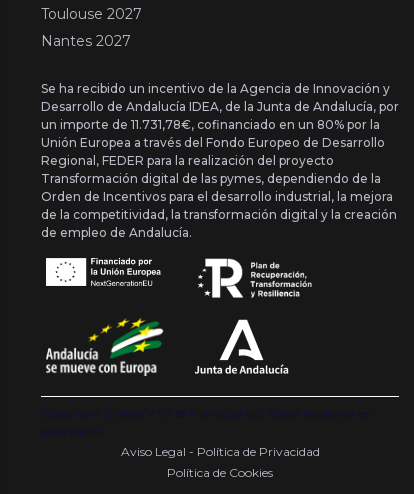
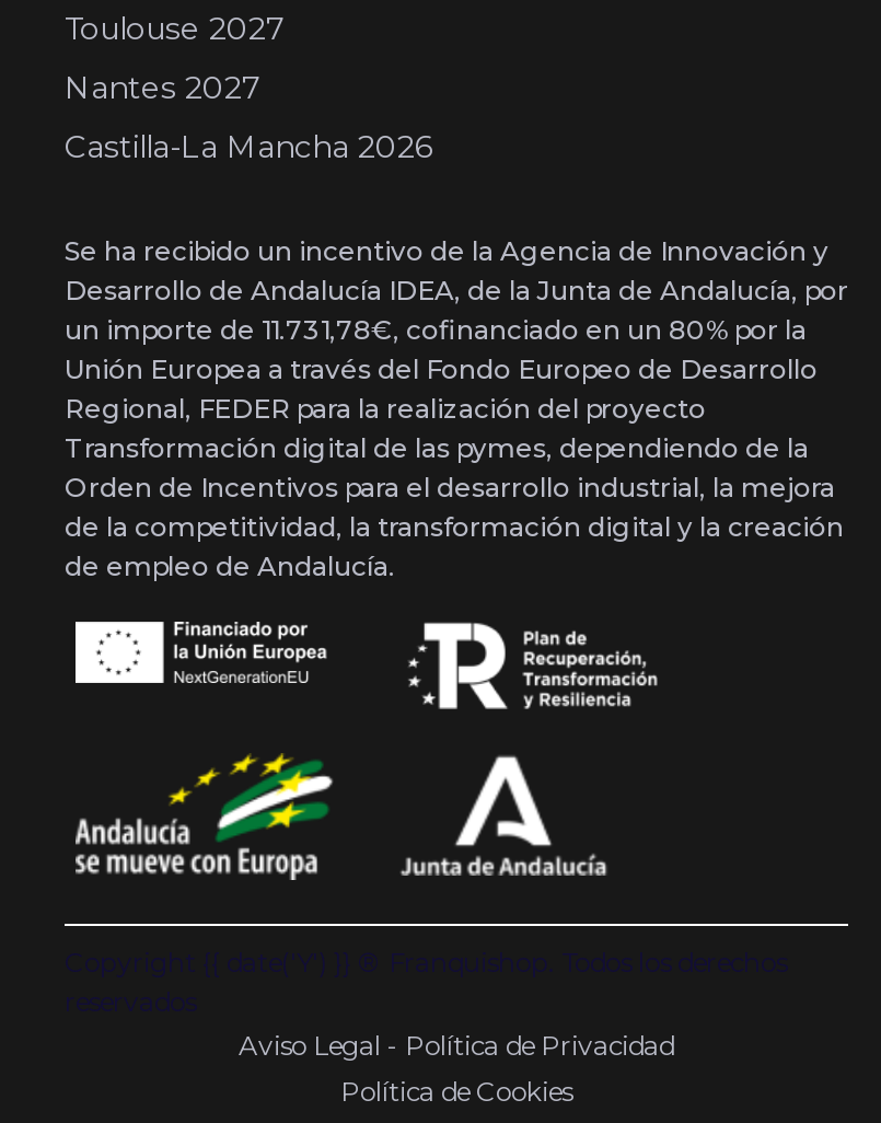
none -> [65,128,432,167] Castilla-La Mancha 2026

